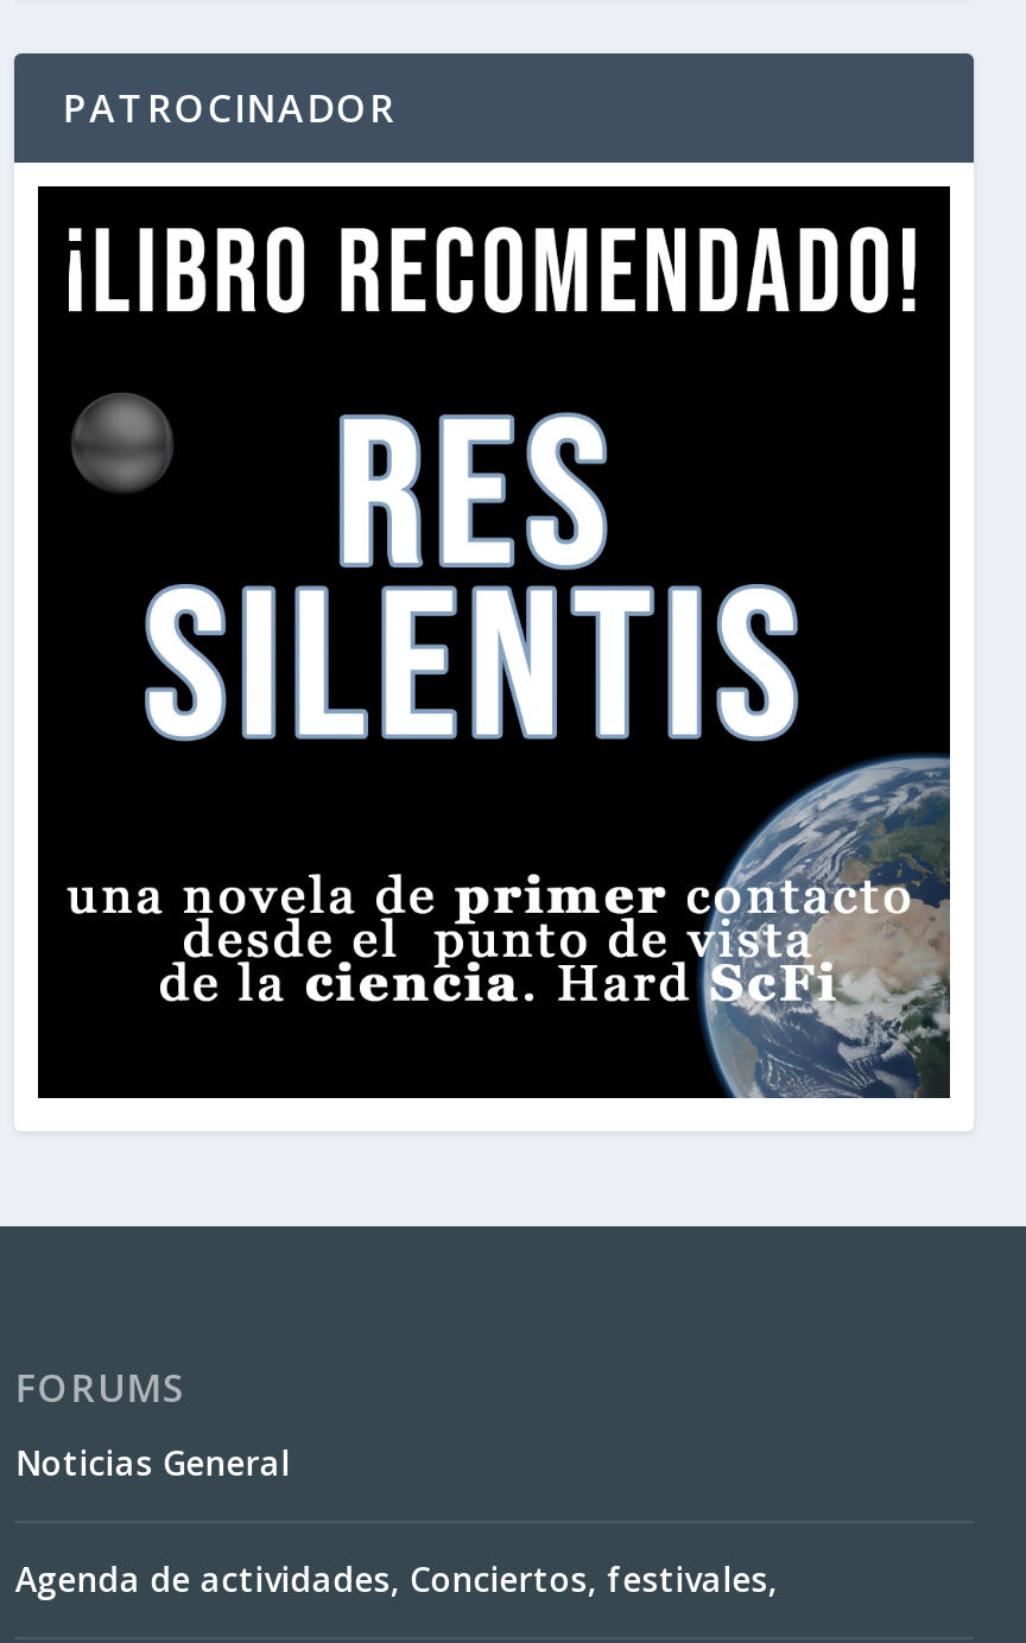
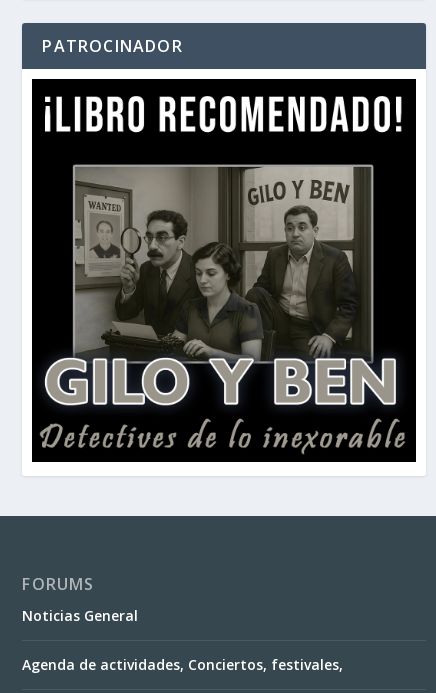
[43,392,952,1102] [image] -> [35,164,417,463] [image]

